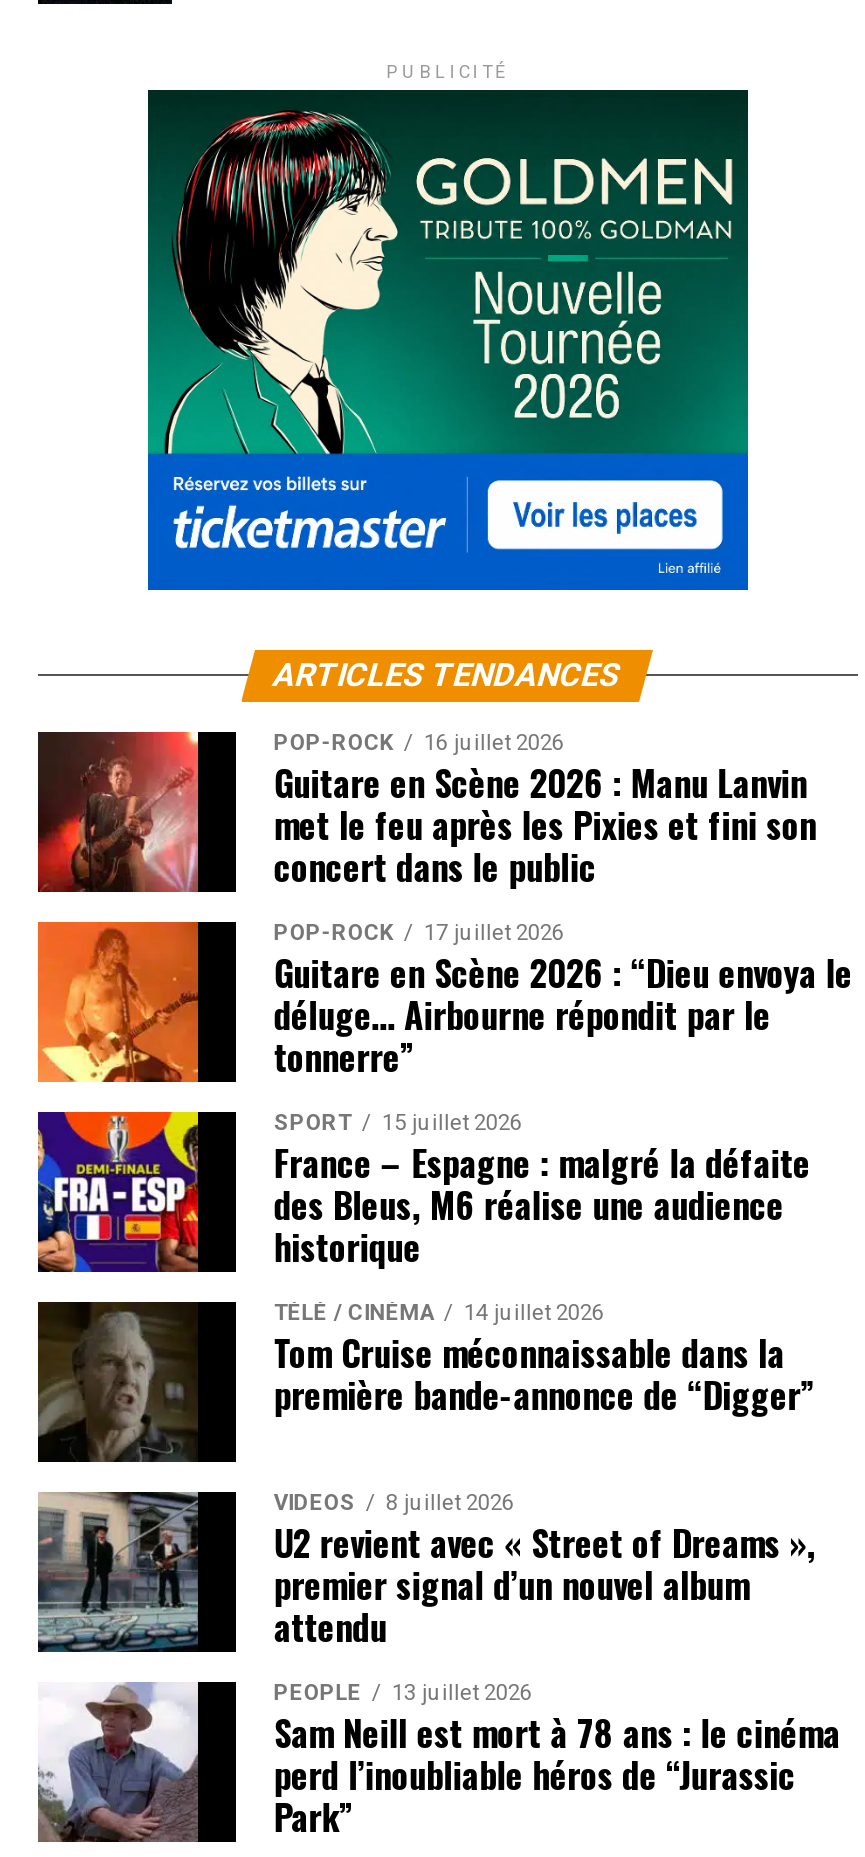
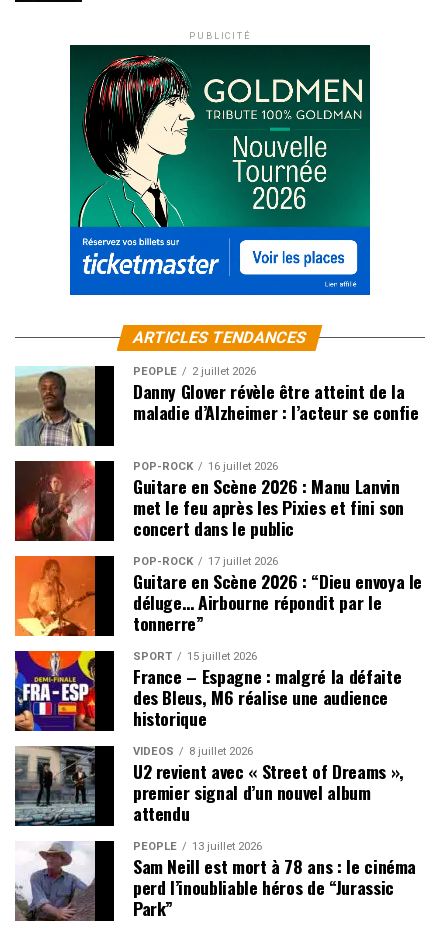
none -> [14,365,419,447] [image] | PEOPLE | 2 juillet 2026 | Danny Glover révèle être atteint de la | maladie d’Alzheimer : l’acteur se confie
moved [36,730,852,1273] -> [14,460,422,731]: [image] | POP-ROCK | 16 juillet 2026 | ... | des Bleus, M6 réalise une audience | historique
[38,1300,816,1462] [image] | TÉLÉ / CINÉMA | 14 juillet 2026 | Tom Cruise méconnaissable dans la | première bande-annonce de “Digger” -> none

